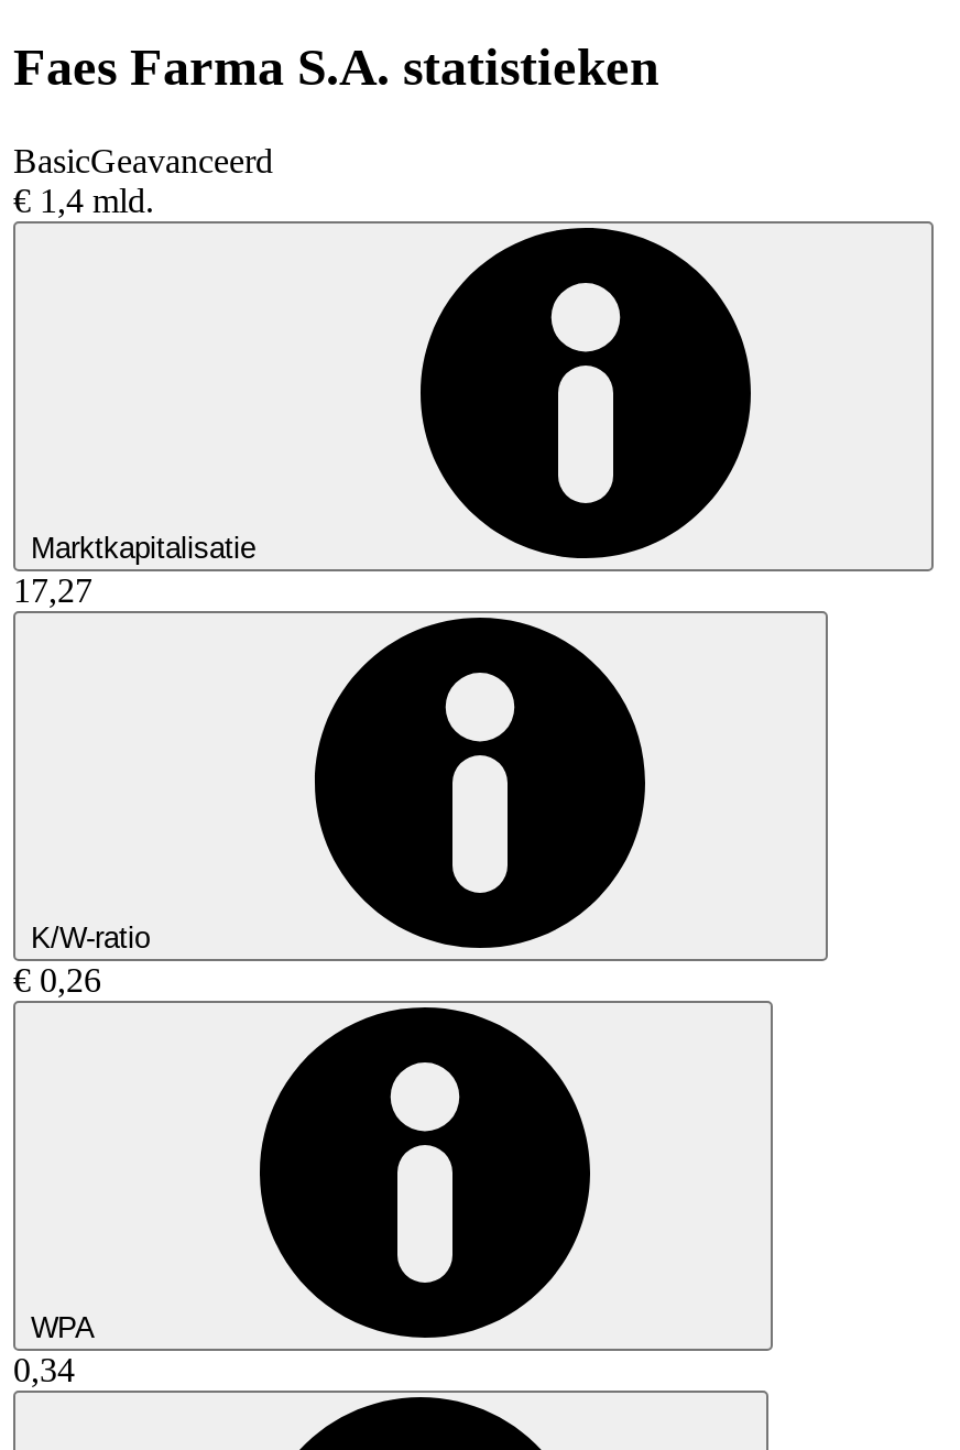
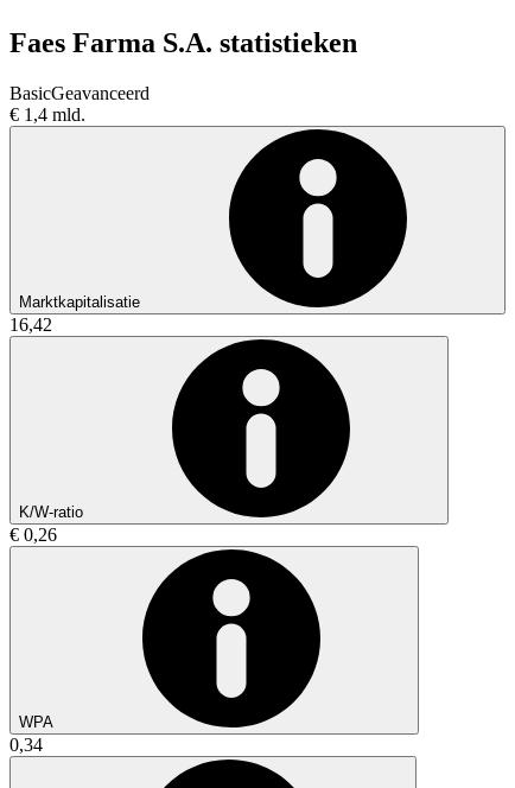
[13,571,92,608] 17,27 -> [9,314,52,334] 16,42

